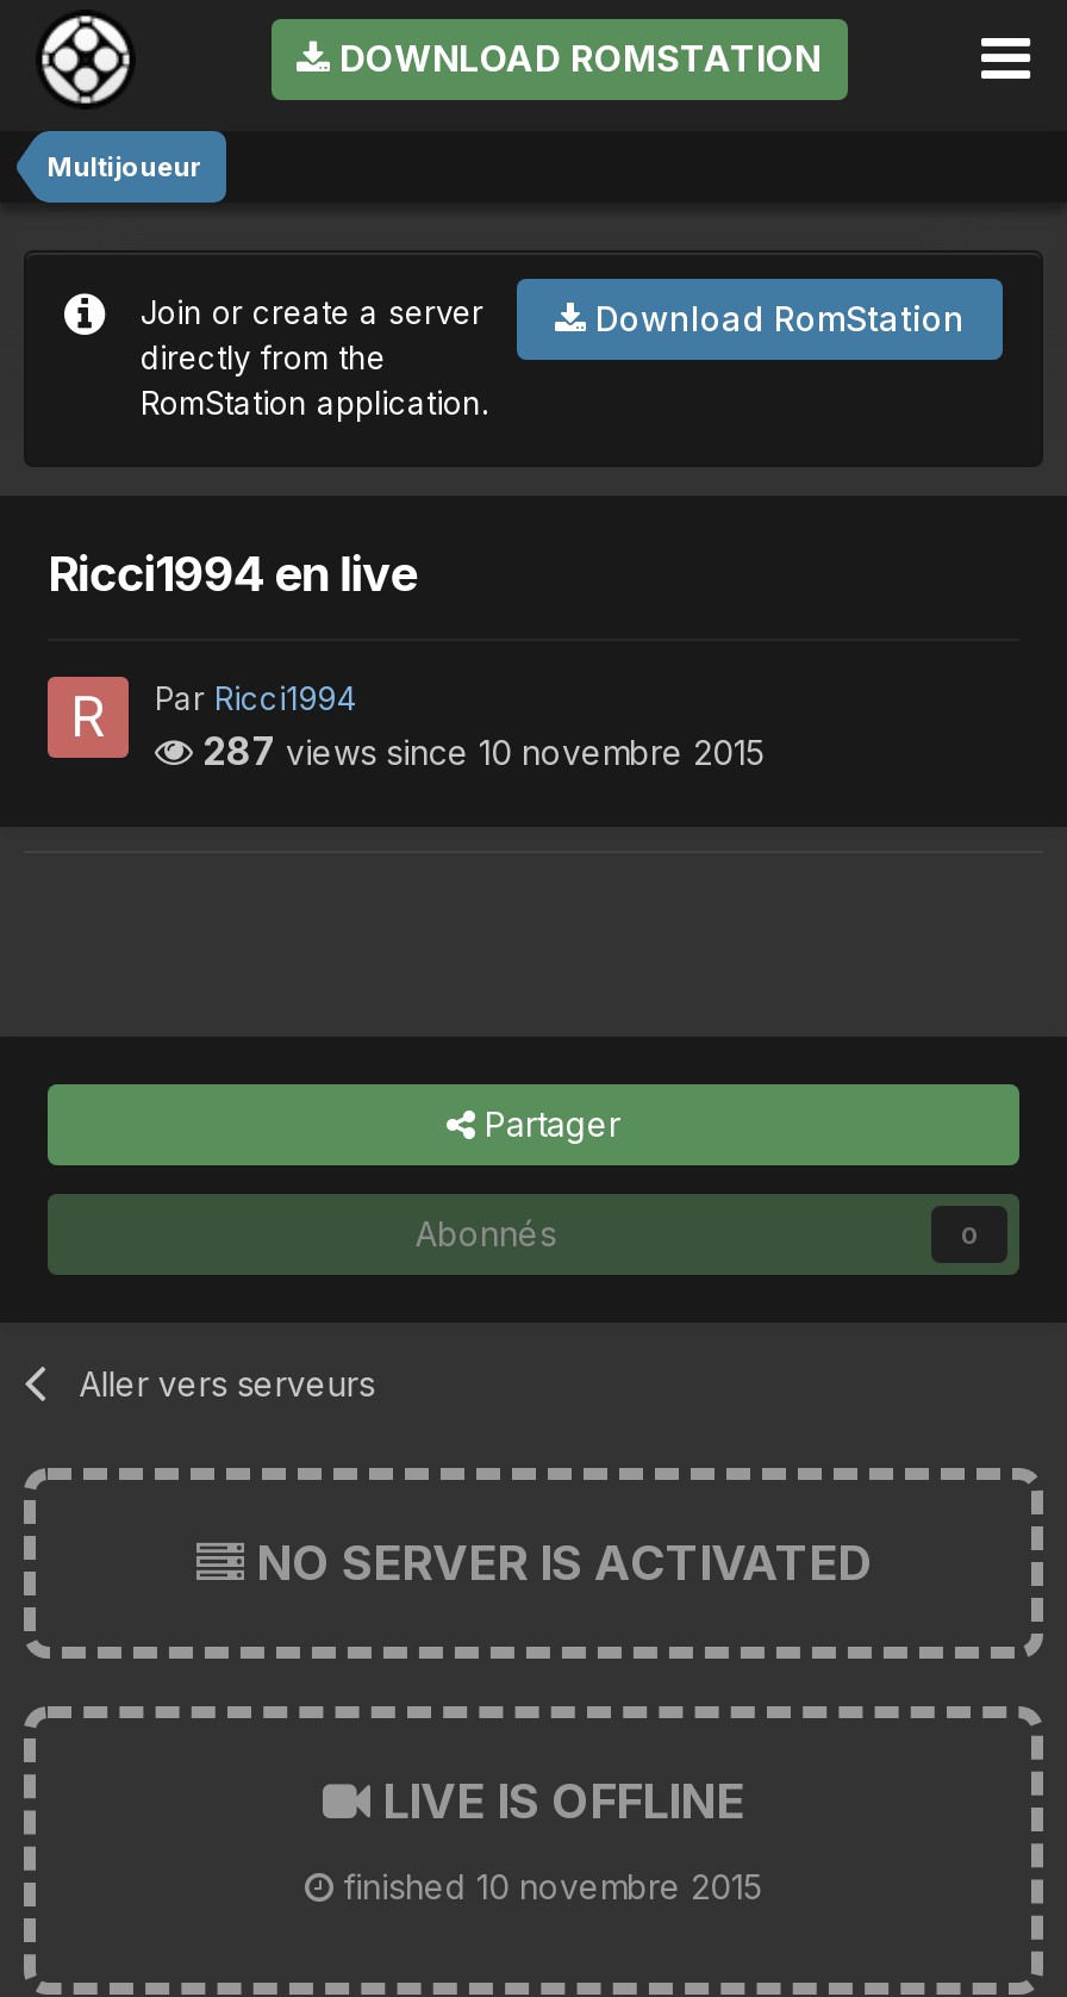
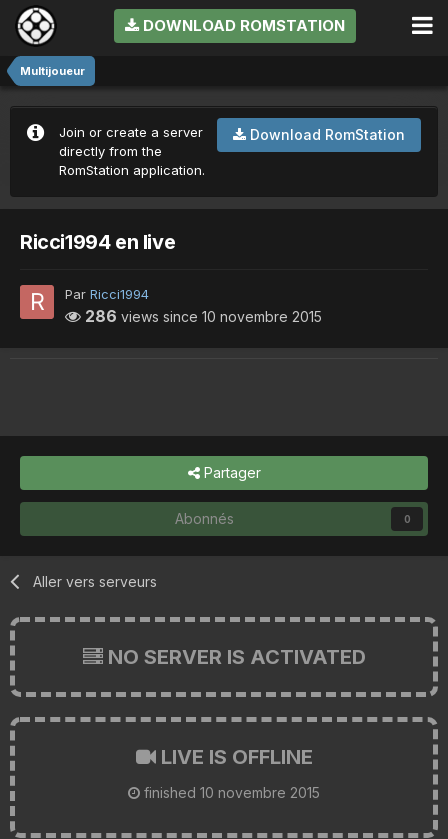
[193,726,765,774] 287 views since 10 novembre 2015 -> [81,306,322,326] 286 views since 10 novembre 2015

